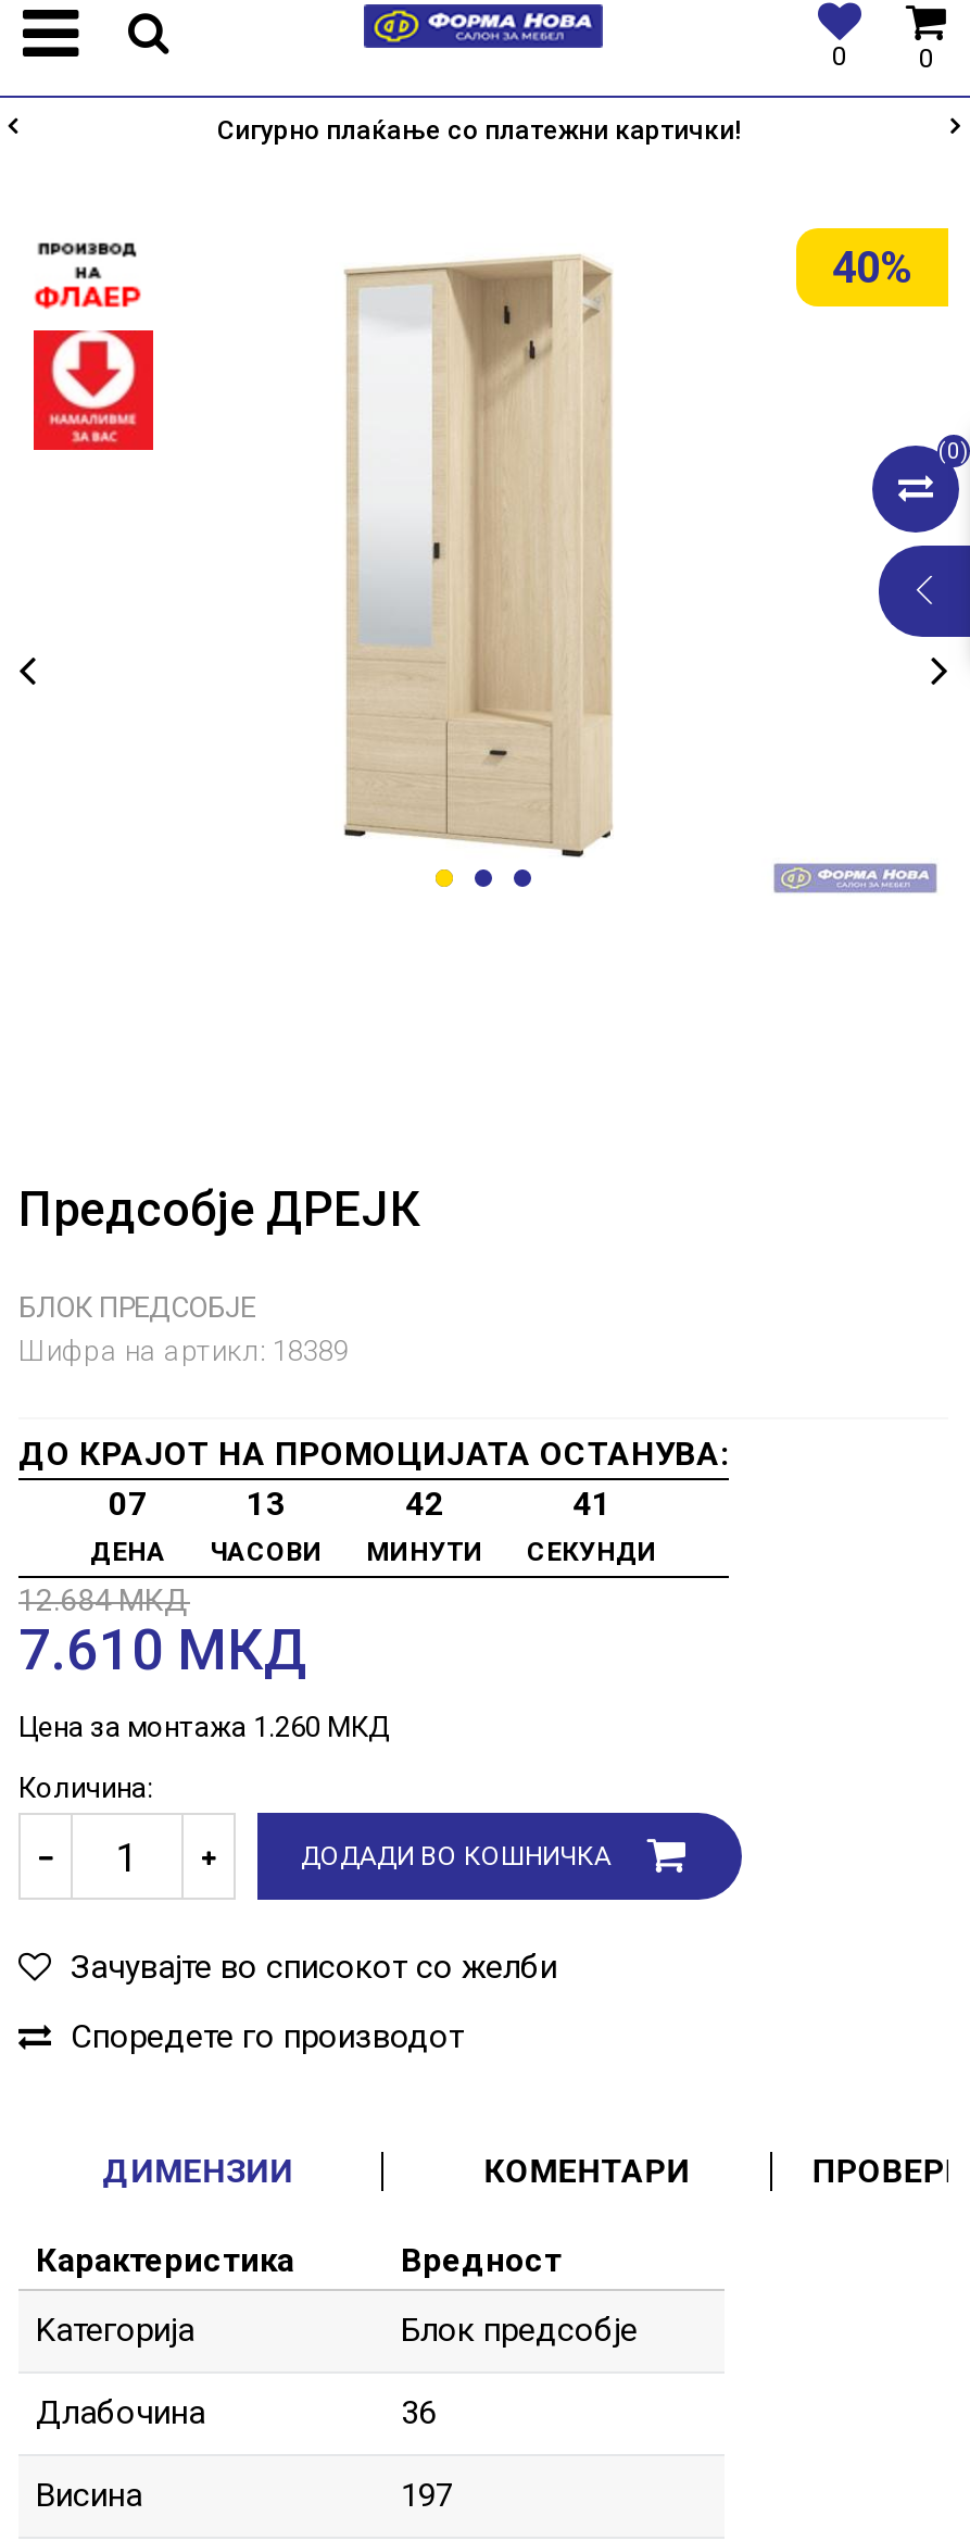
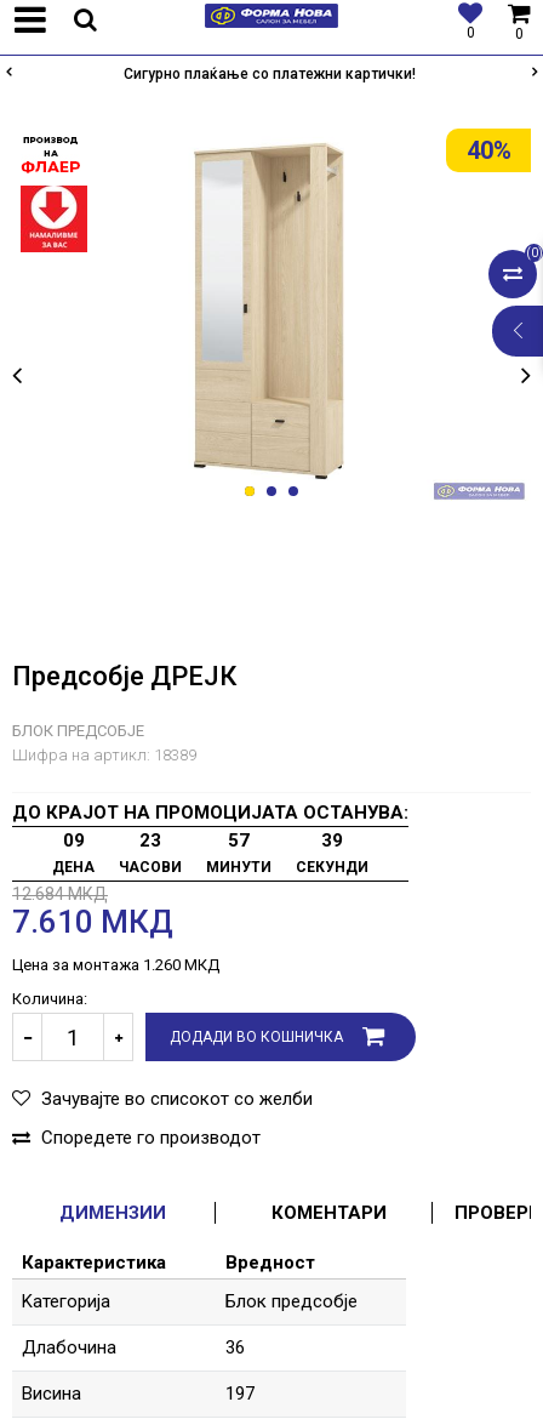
[109,1485,148,1524] 07 -> [62,830,84,851] 09
[247,1485,286,1524] 13 -> [139,830,161,851] 23
[405,1485,444,1524] 42 -> [228,830,250,851] 57
[572,1485,612,1524] 41 -> [321,830,343,851] 39

